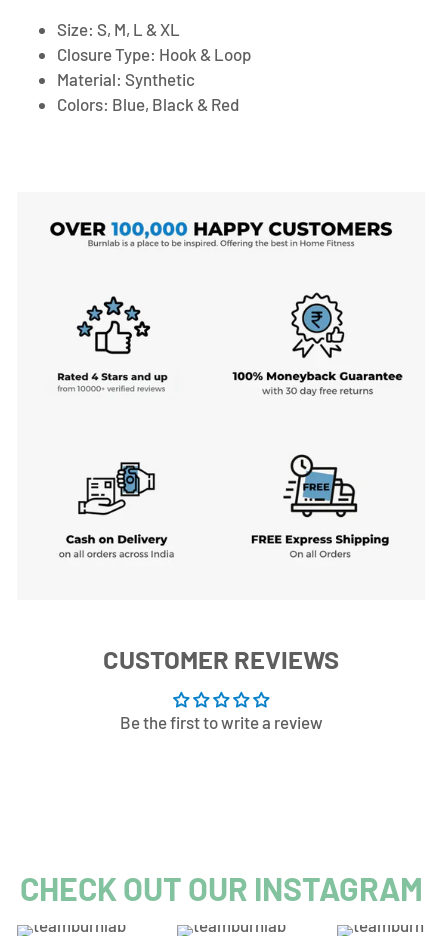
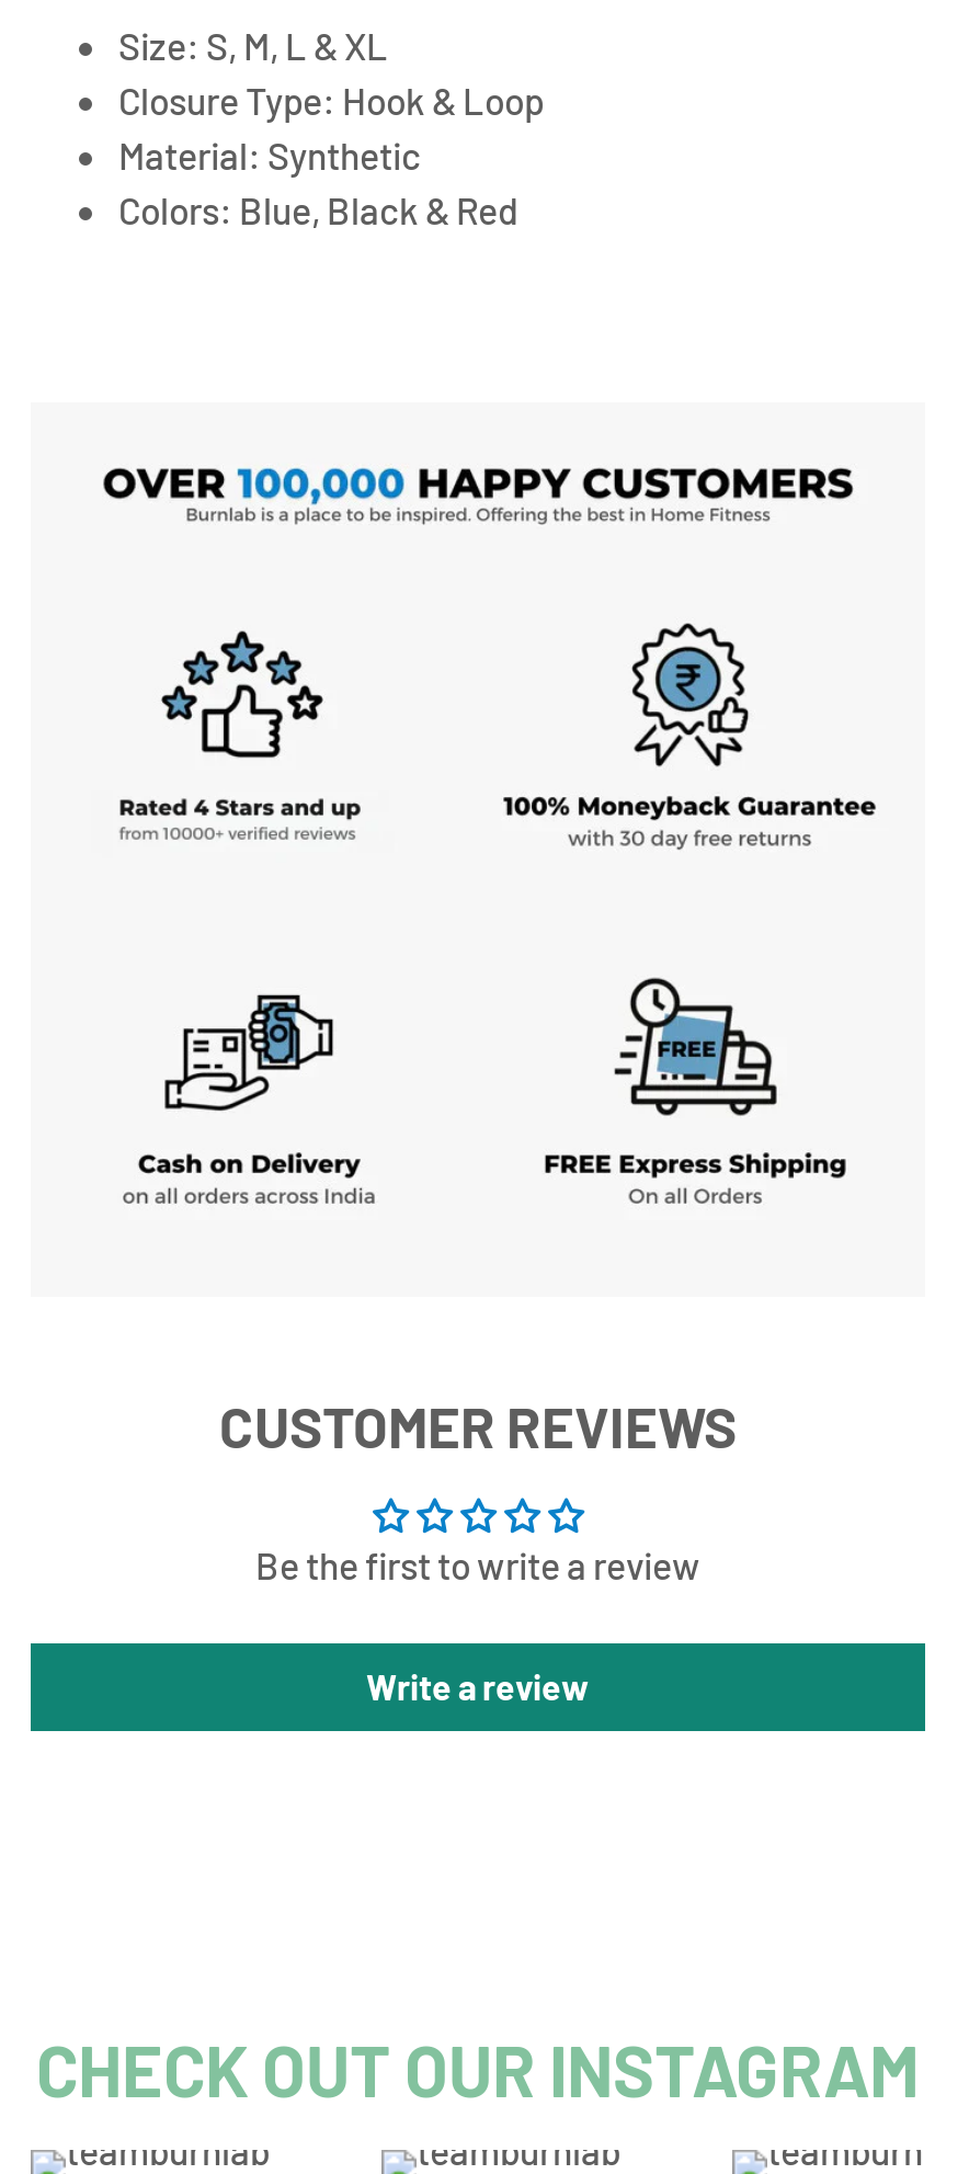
none -> [366,1665,590,1706] Write a review

